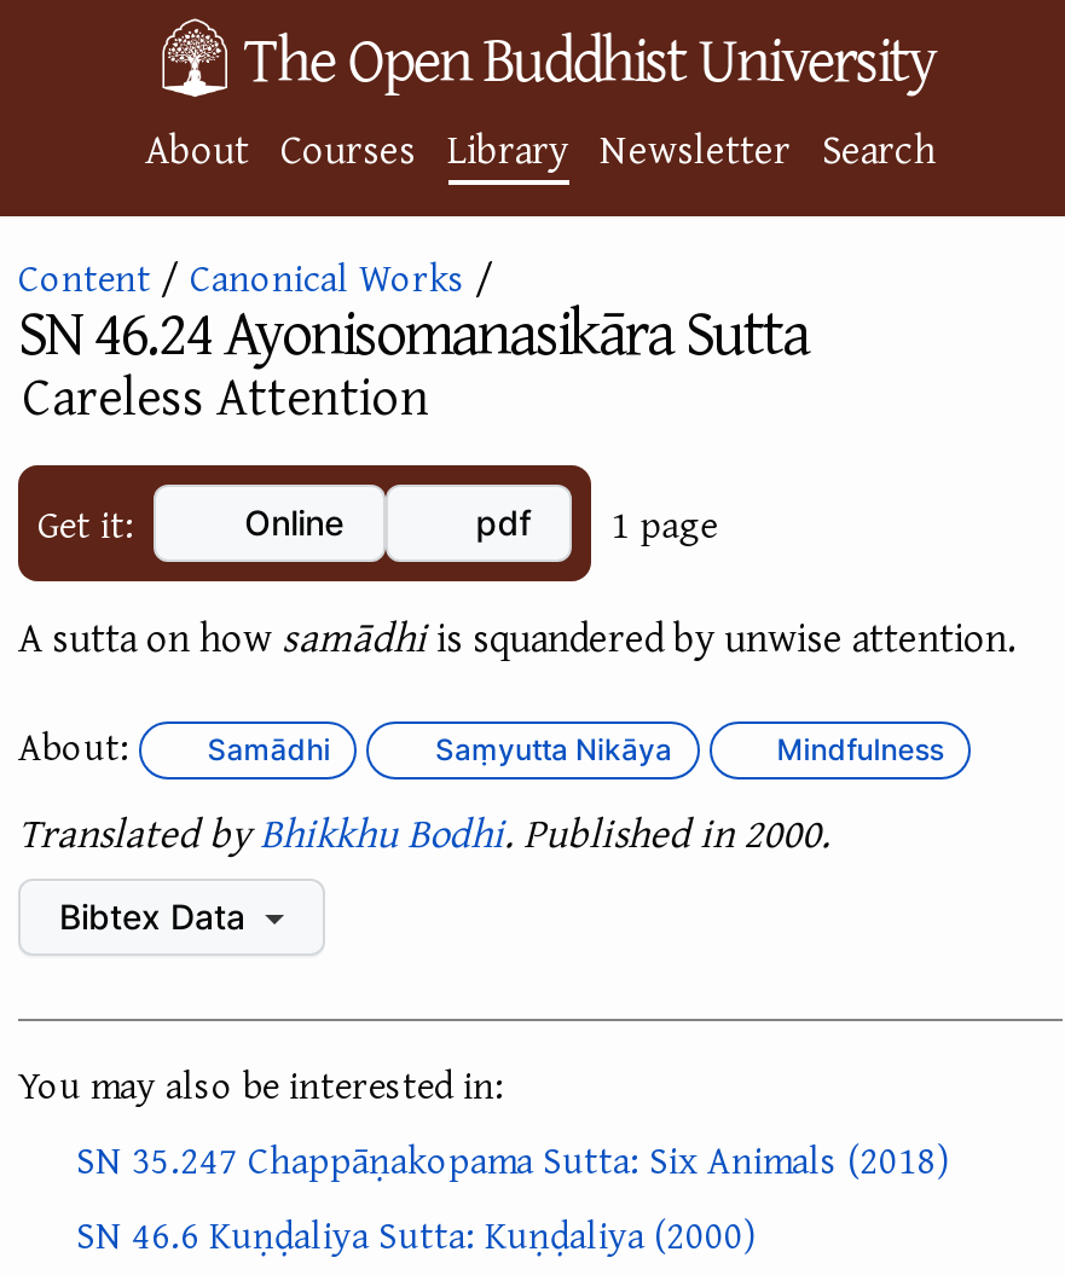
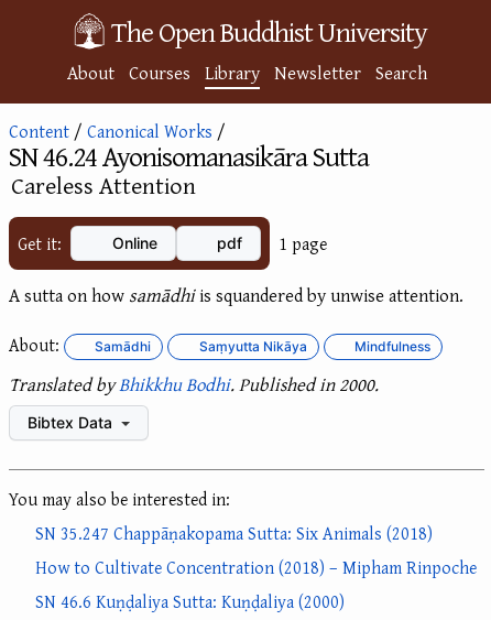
none -> [35,554,477,580] How to Cultivate Concentration (2018) – Mipham Rinpoche

